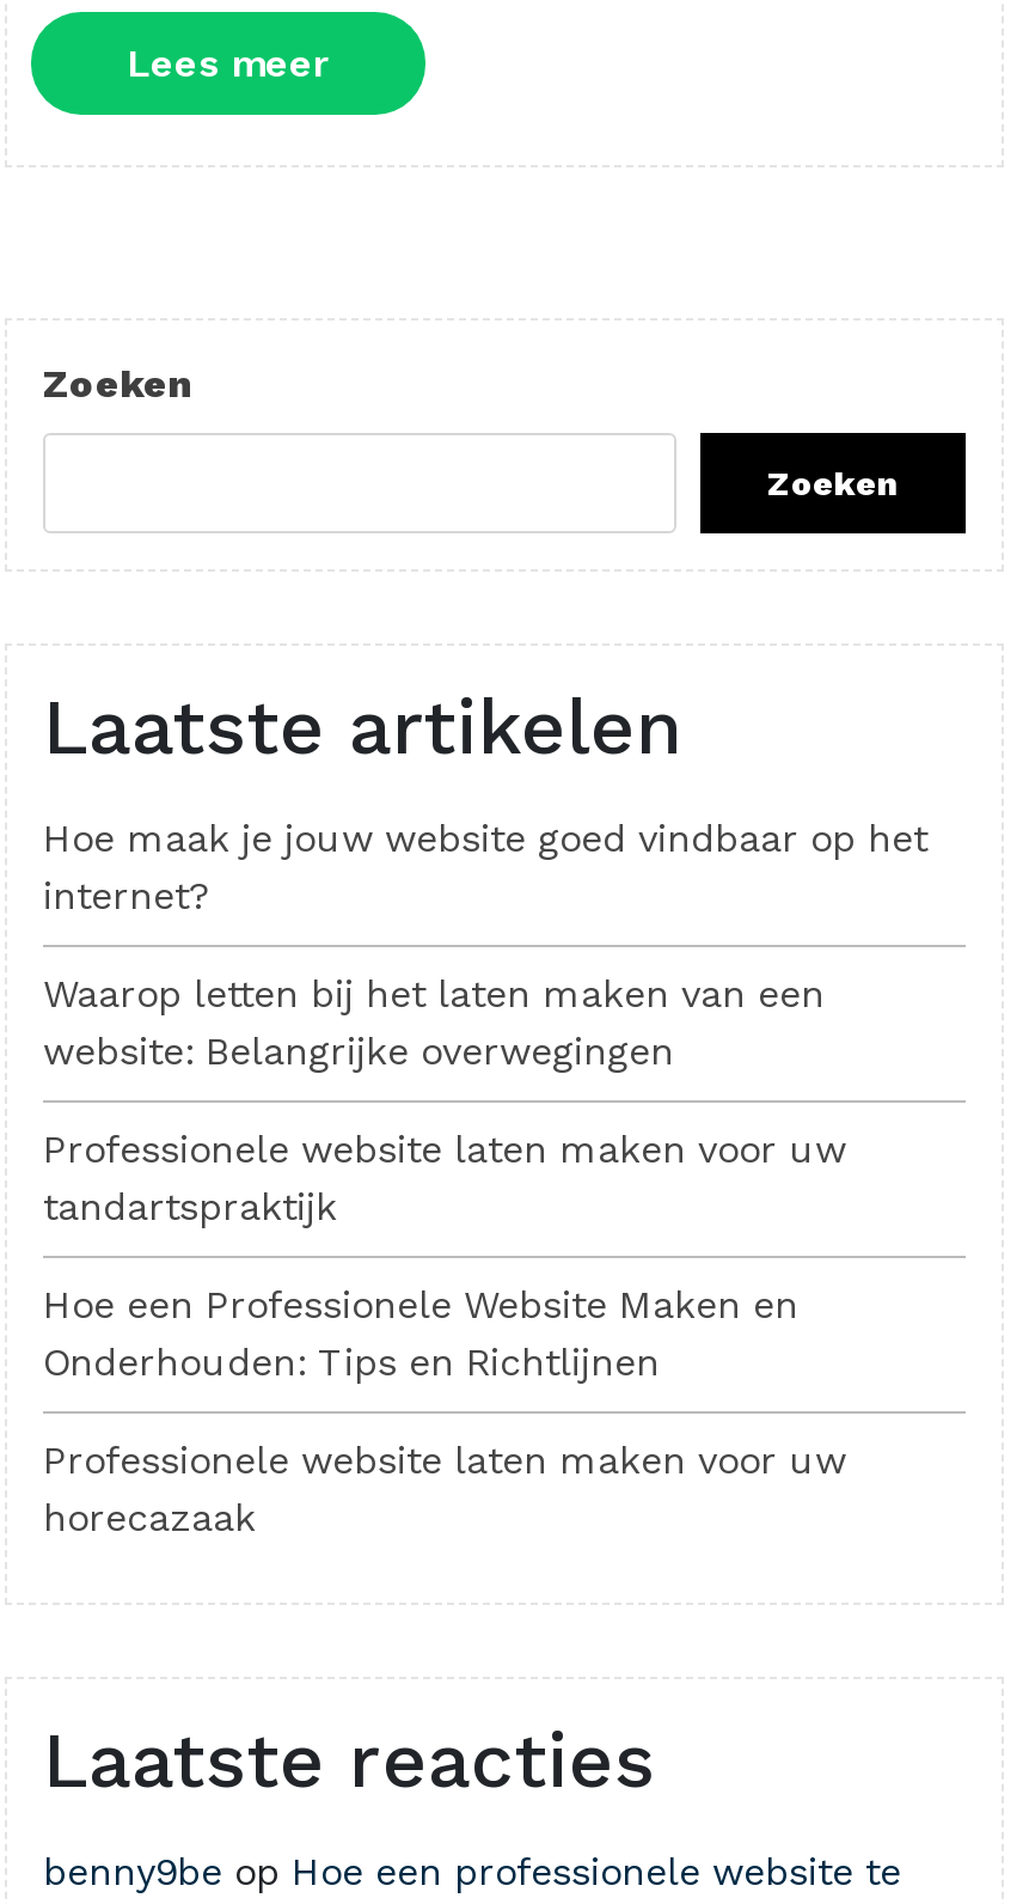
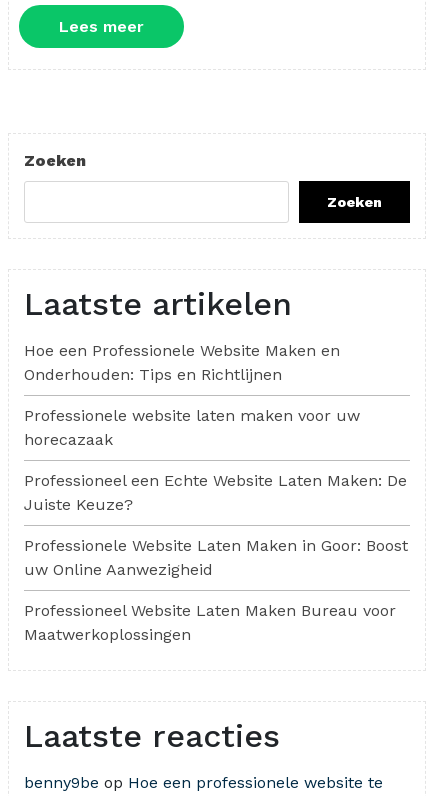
[43,817,927,1230] Hoe maak je jouw website goed vindbaar op het | internet? | Waarop letten bij het laten maken van een | website: Belangrijke overwegingen | Professionele website laten maken voor uw | tandartspraktijk -> none
moved [43,1283,846,1541] -> [24,341,360,449]: Hoe een Professionele Website Maken en | Onderhouden: Tips en Richtlijnen | Professionele website laten maken voor uw | horecazaak
none -> [24,471,408,644] Professioneel een Echte Website Laten Maken: De | Juiste Keuze? | Professionele Website Laten Maken in Goor: Boost | uw Online Aanwezigheid | Professioneel Website Laten Maken Bureau voor | Maatwerkoplossingen

